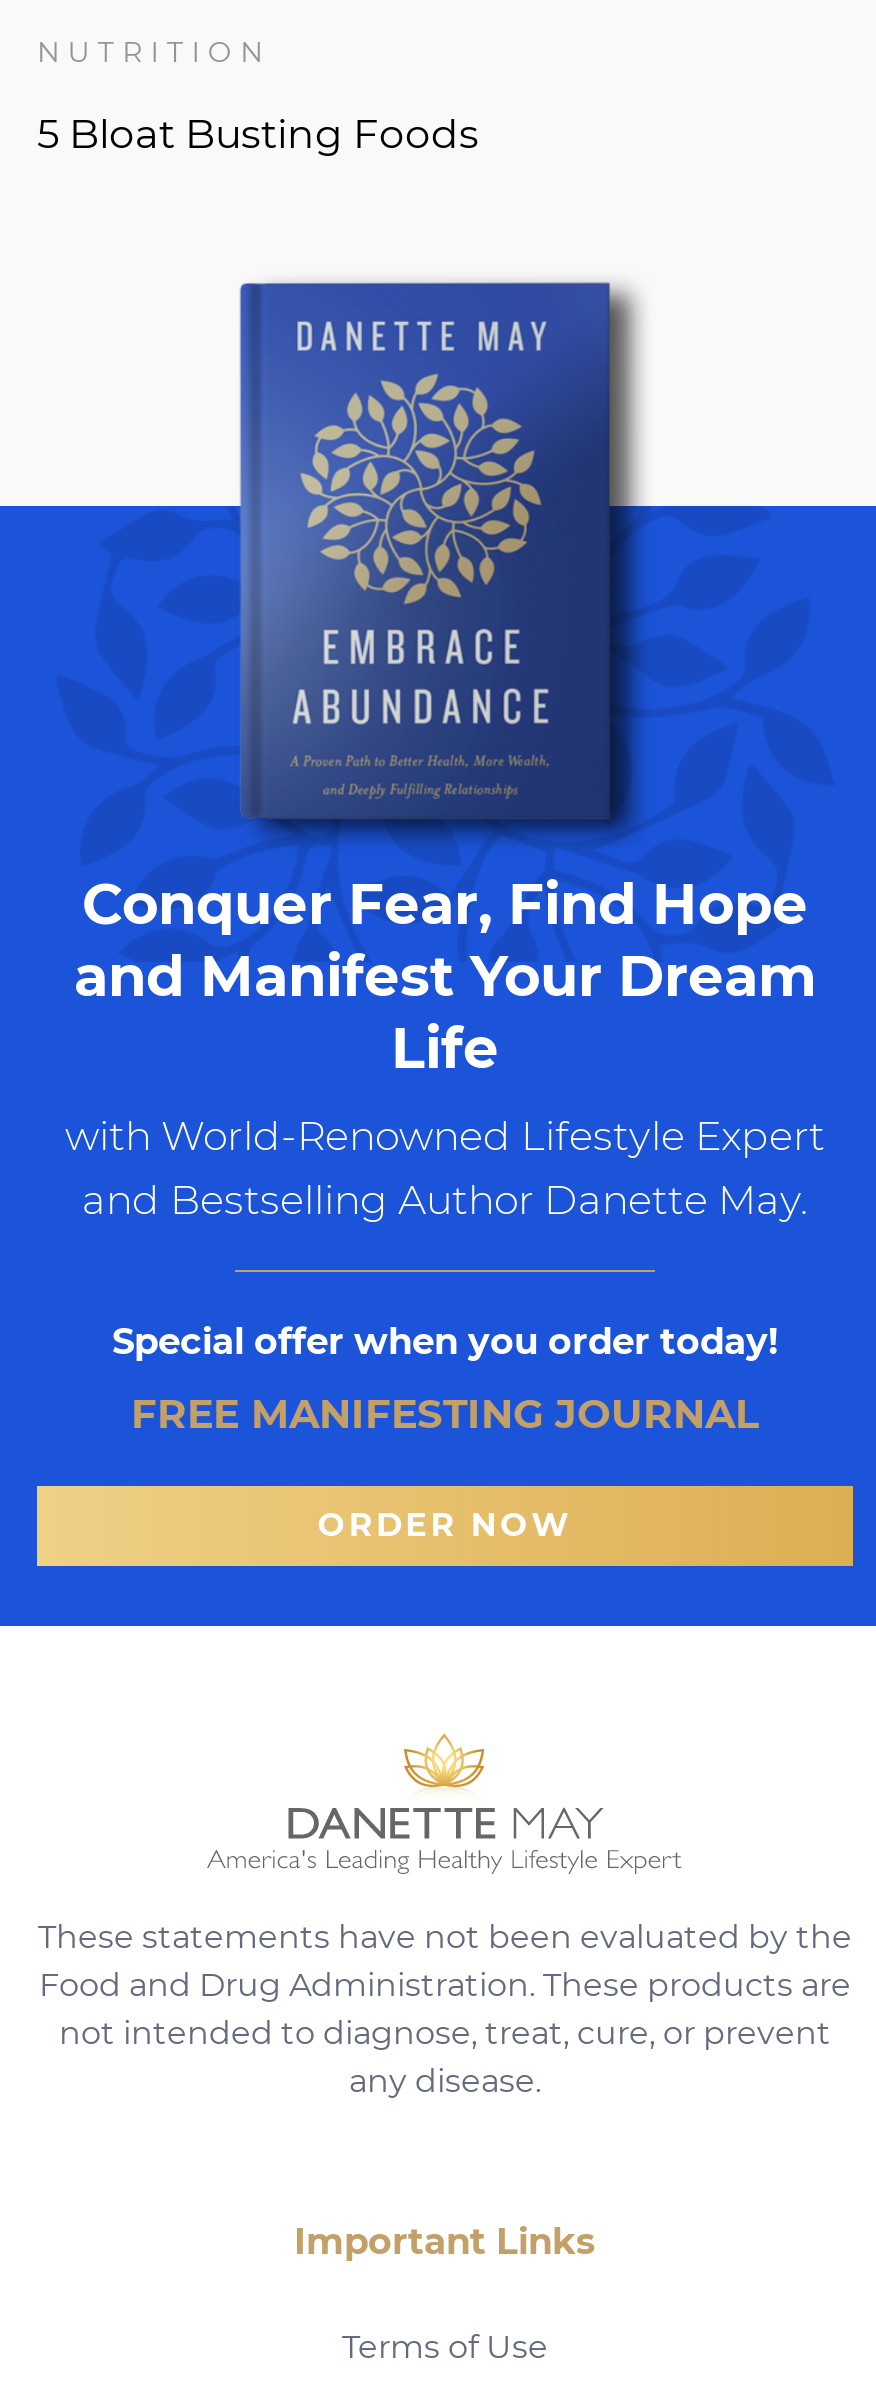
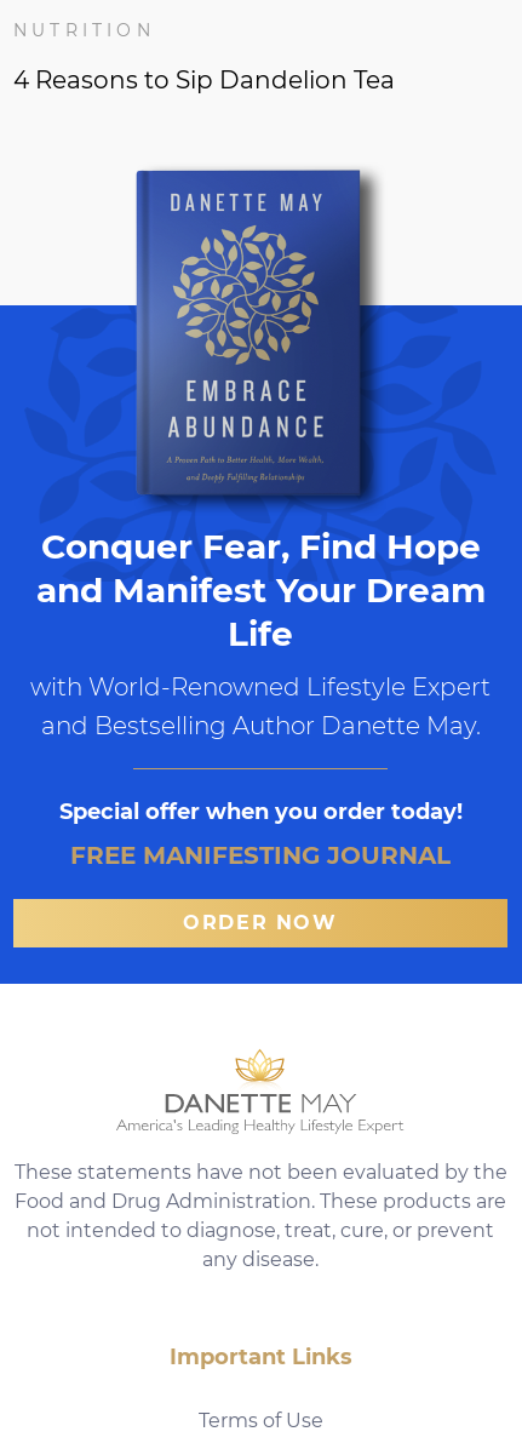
[37,109,479,157] 5 Bloat Busting Foods -> [13,65,395,94] 4 Reasons to Sip Dandelion Tea

